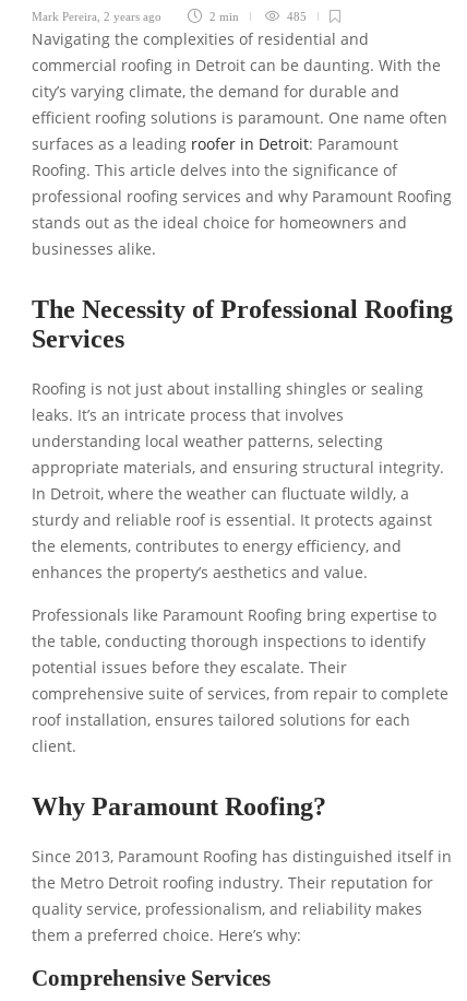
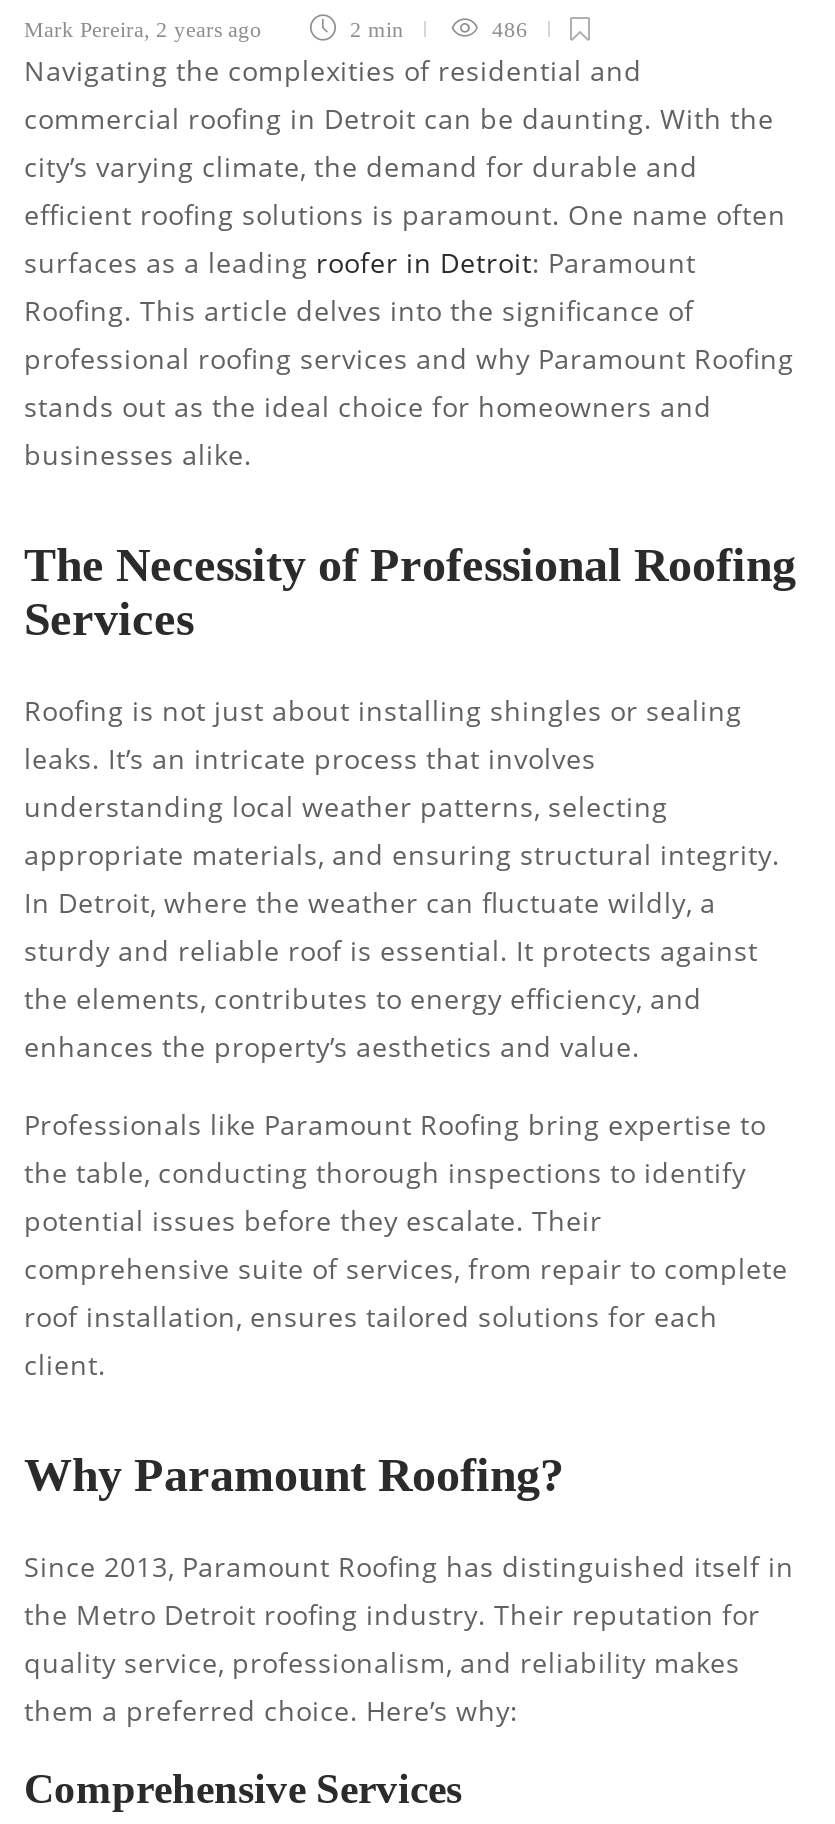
[284,10,307,23] 485 -> [486,17,528,41] 486

